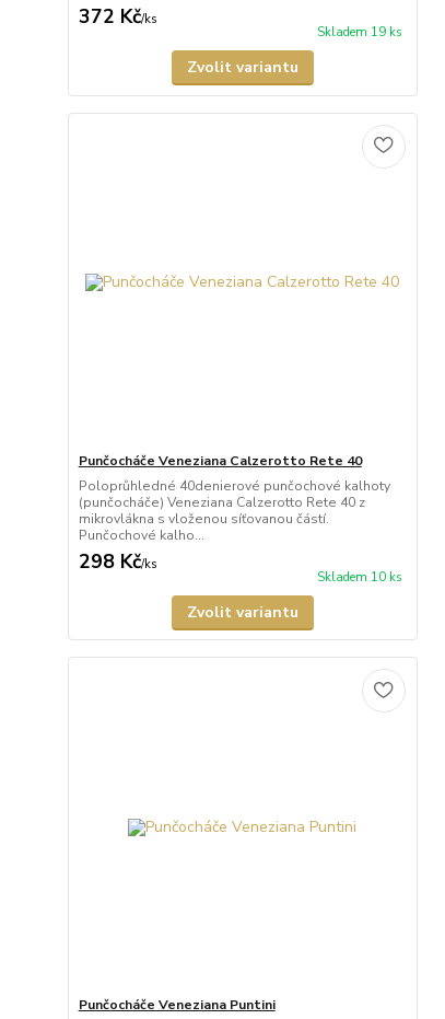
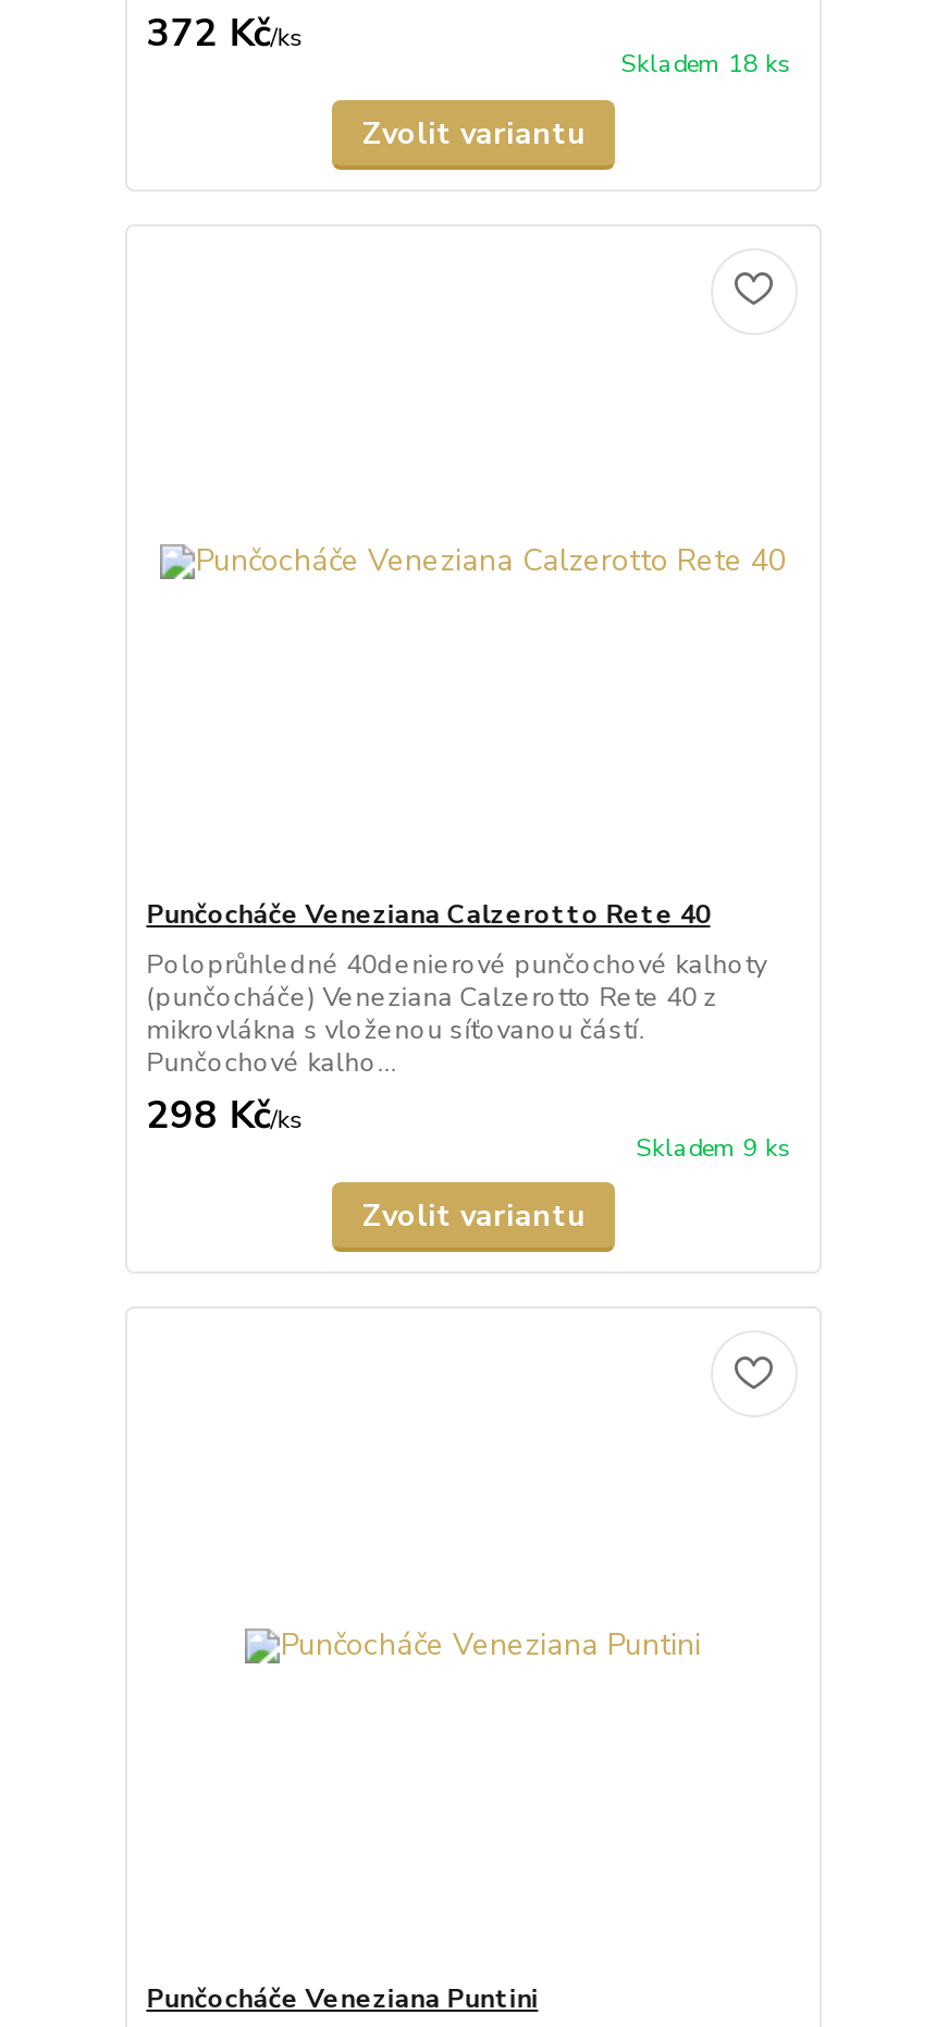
[317,24,402,41] Skladem 19 ks -> [621,49,791,81] Skladem 18 ks
[317,569,402,585] Skladem 10 ks -> [636,1132,791,1164] Skladem 9 ks

